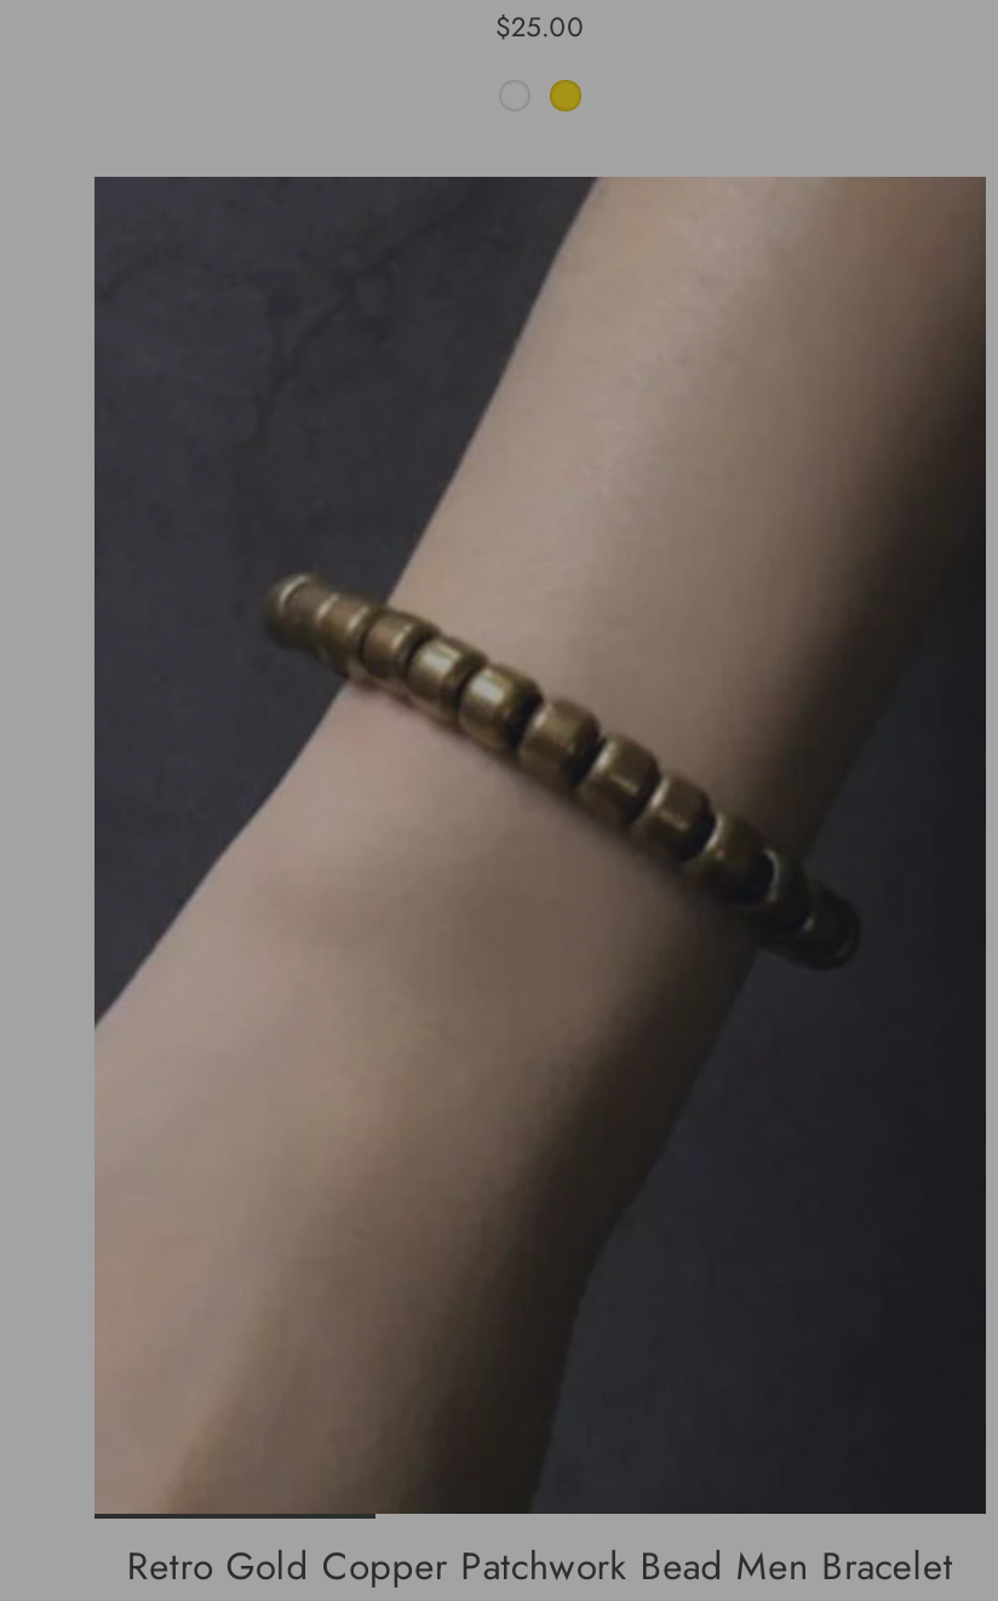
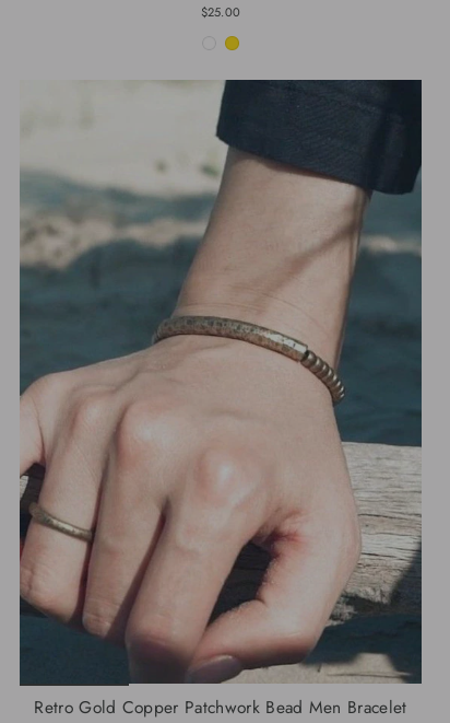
[92,174,988,1521] [image] -> [19,79,423,686] [image]

